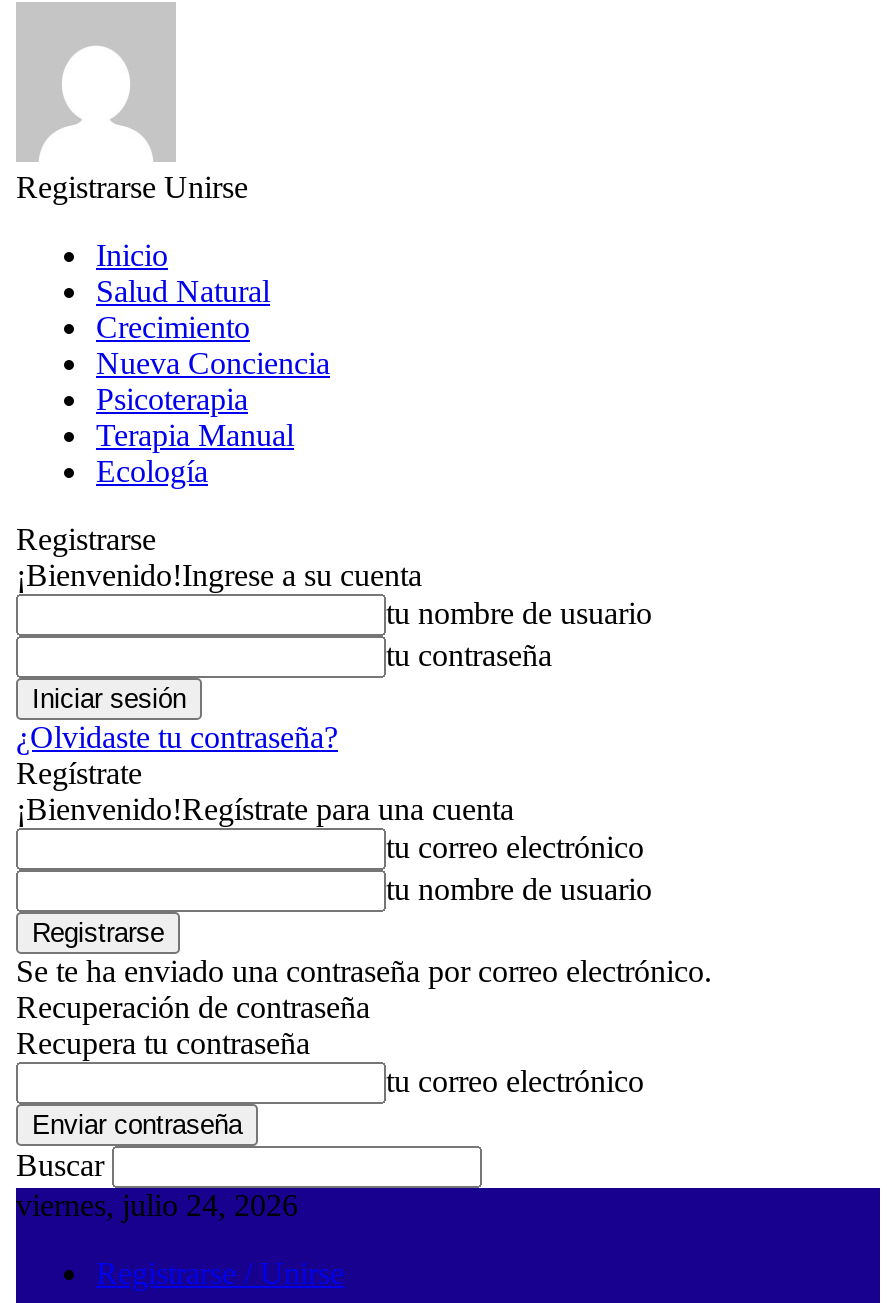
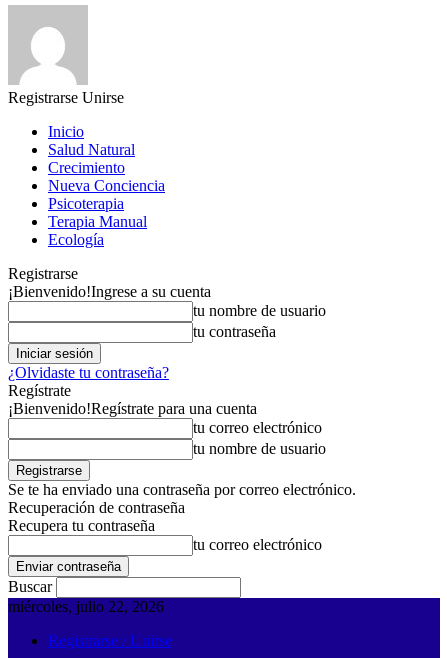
[16,1188,298,1222] viernes, julio 24, 2026 -> [8,598,164,615] miércoles, julio 22, 2026

